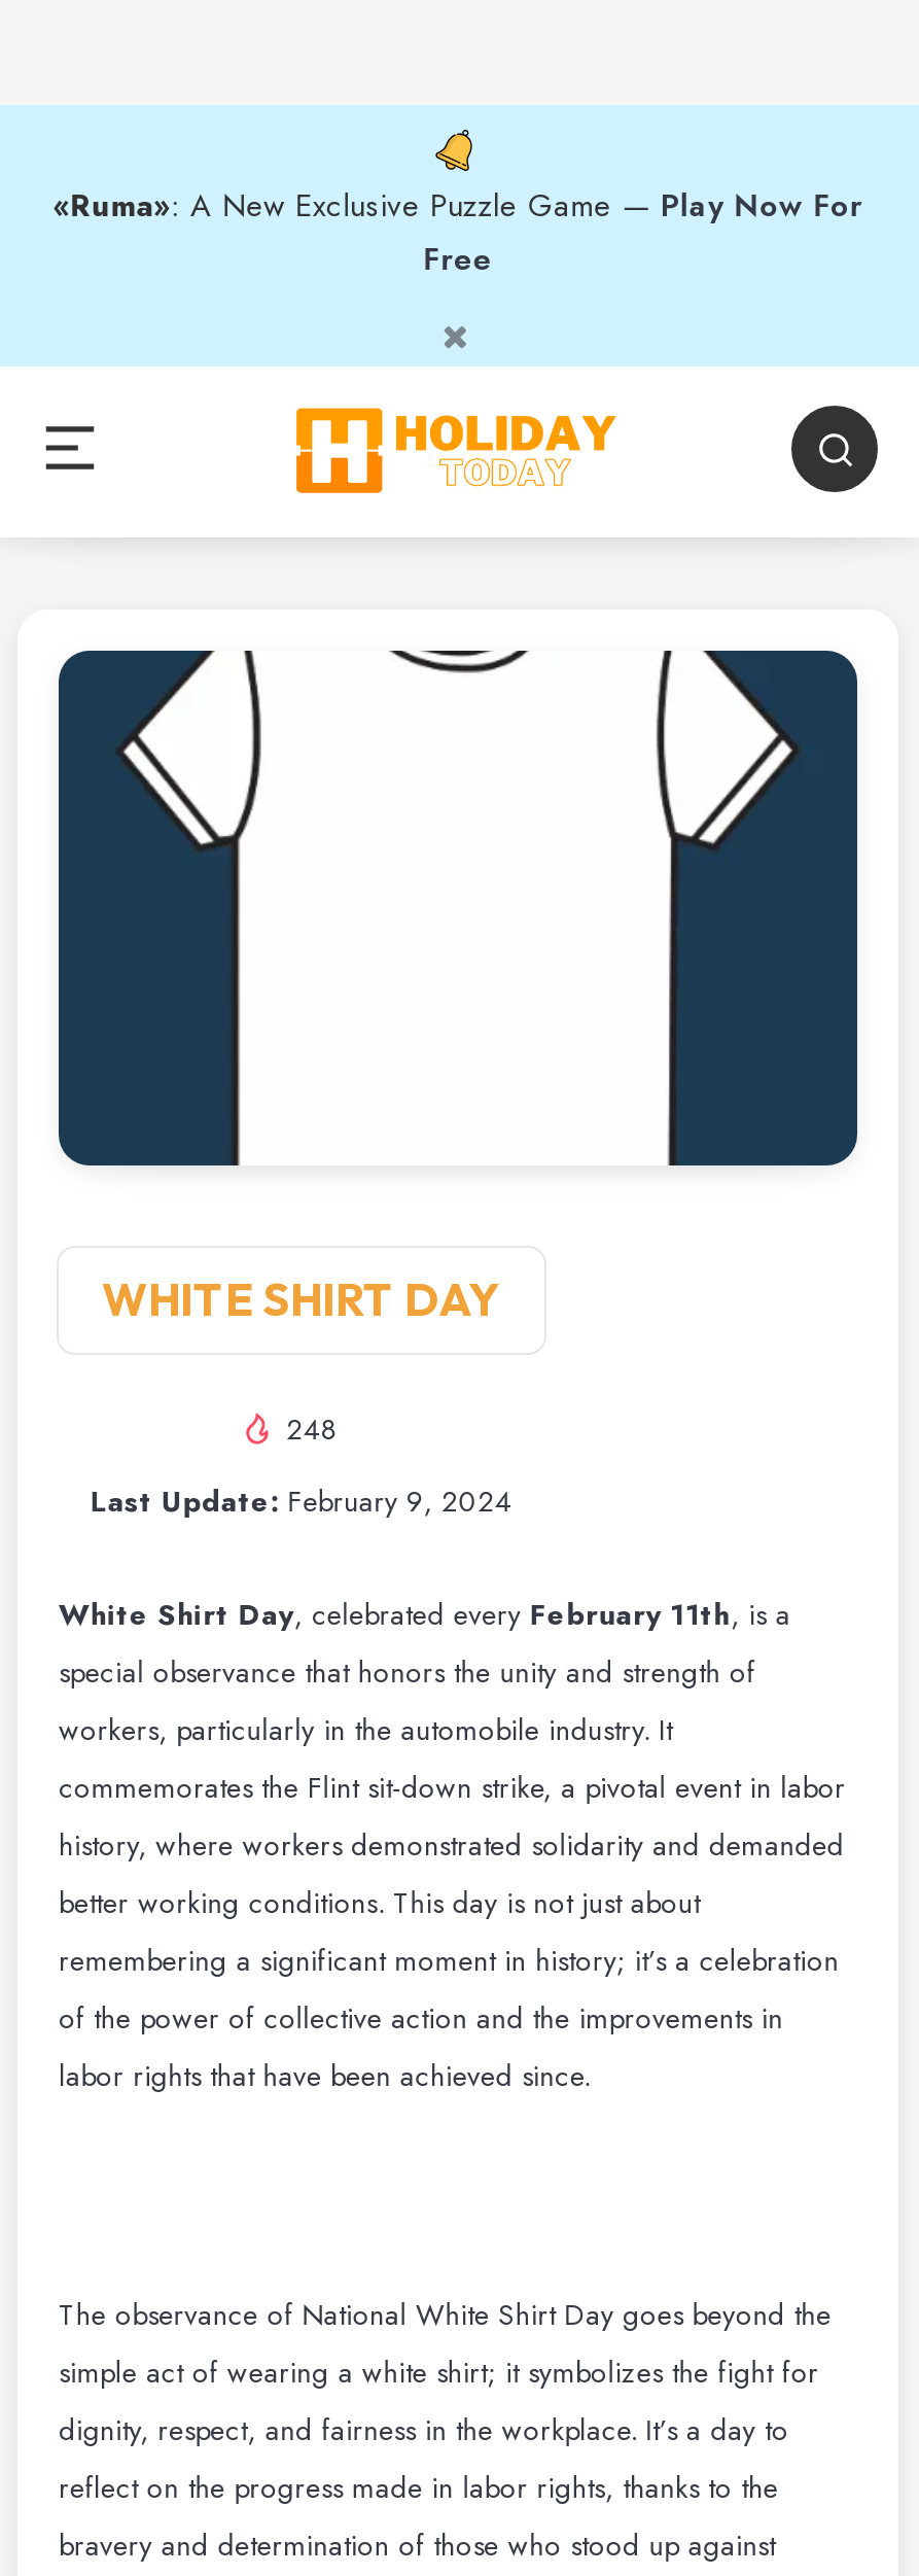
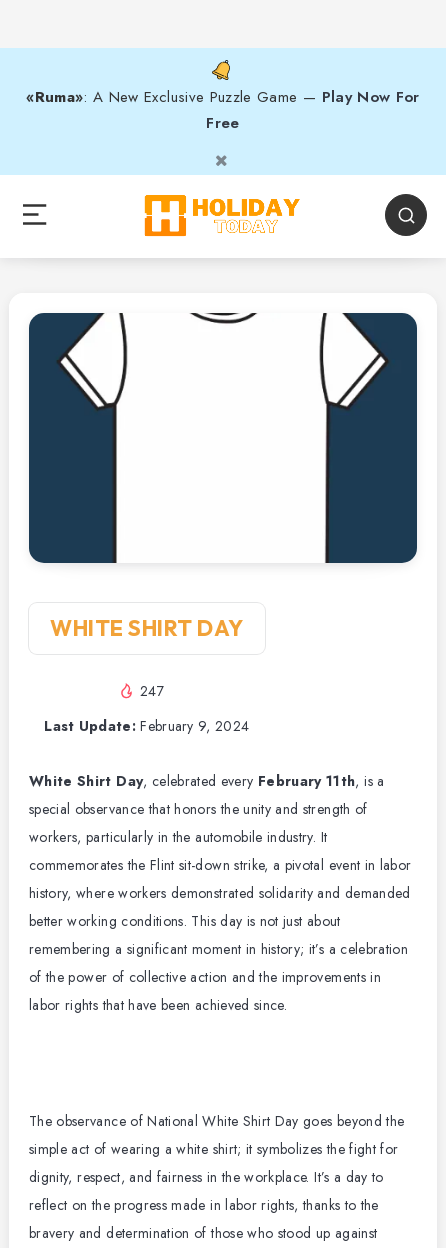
[277,1408,337,1449] 248 -> [136,681,164,701] 247

